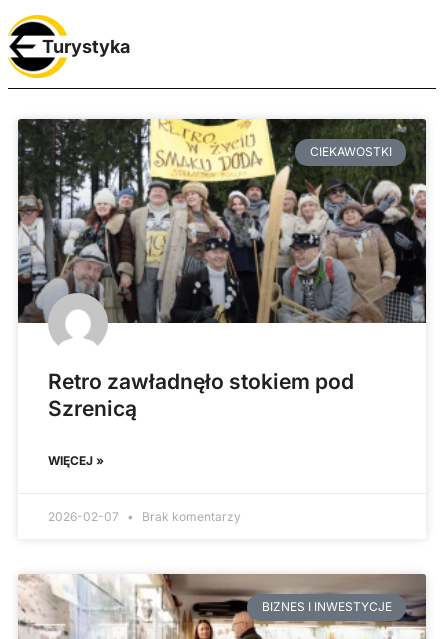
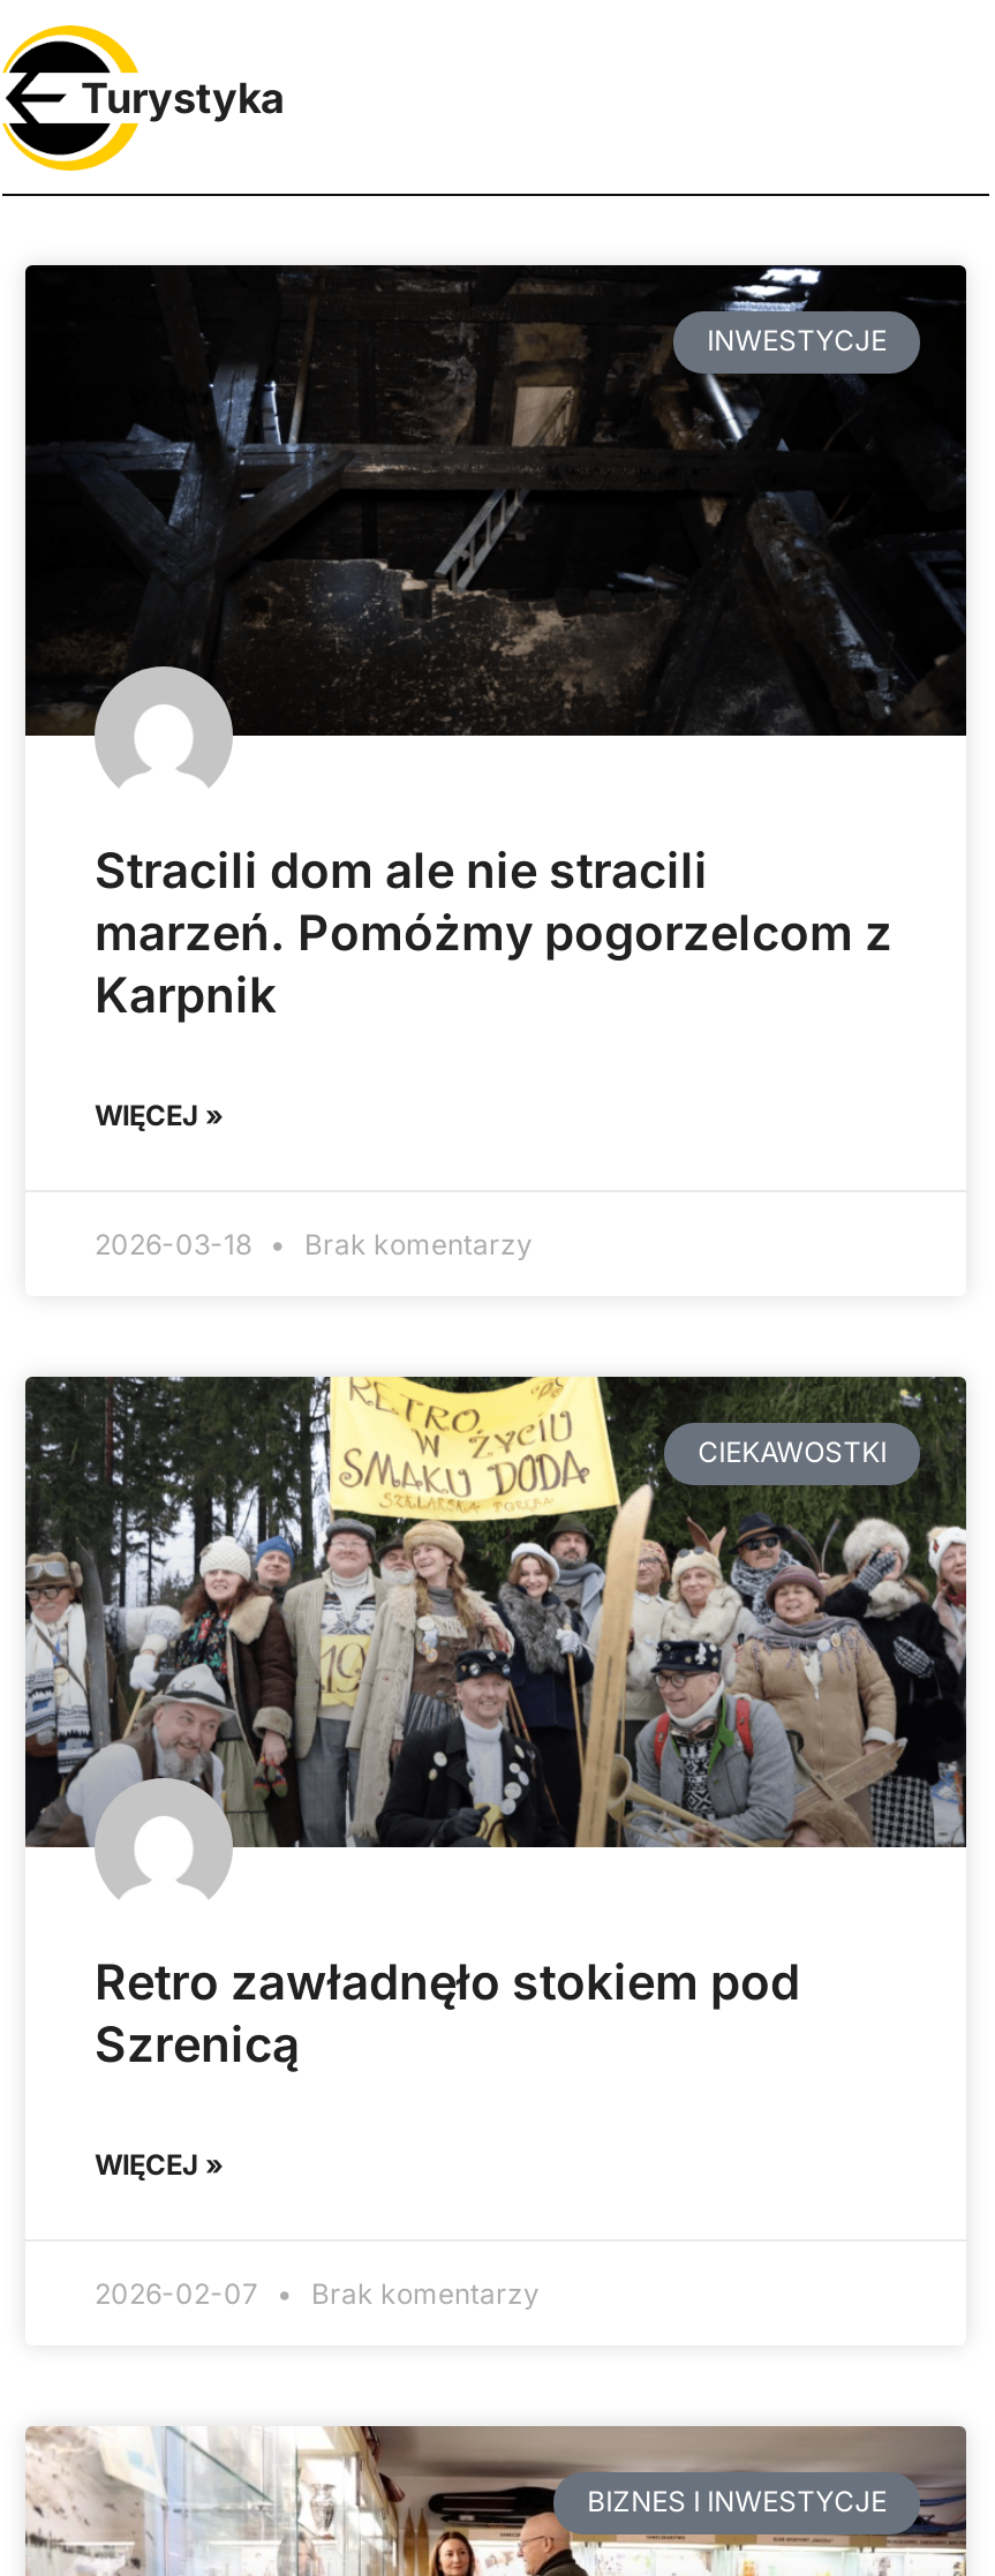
none -> [23,263,968,738] [image] | INWESTYCJE
none -> [95,842,892,1133] Stracili dom ale nie stracili | marzeń. Pomóżmy pogorzelcom z | Karpnik | WIĘCEJ »
none -> [95,1227,533,1262] 2026-03-18 | Brak komentarzy

